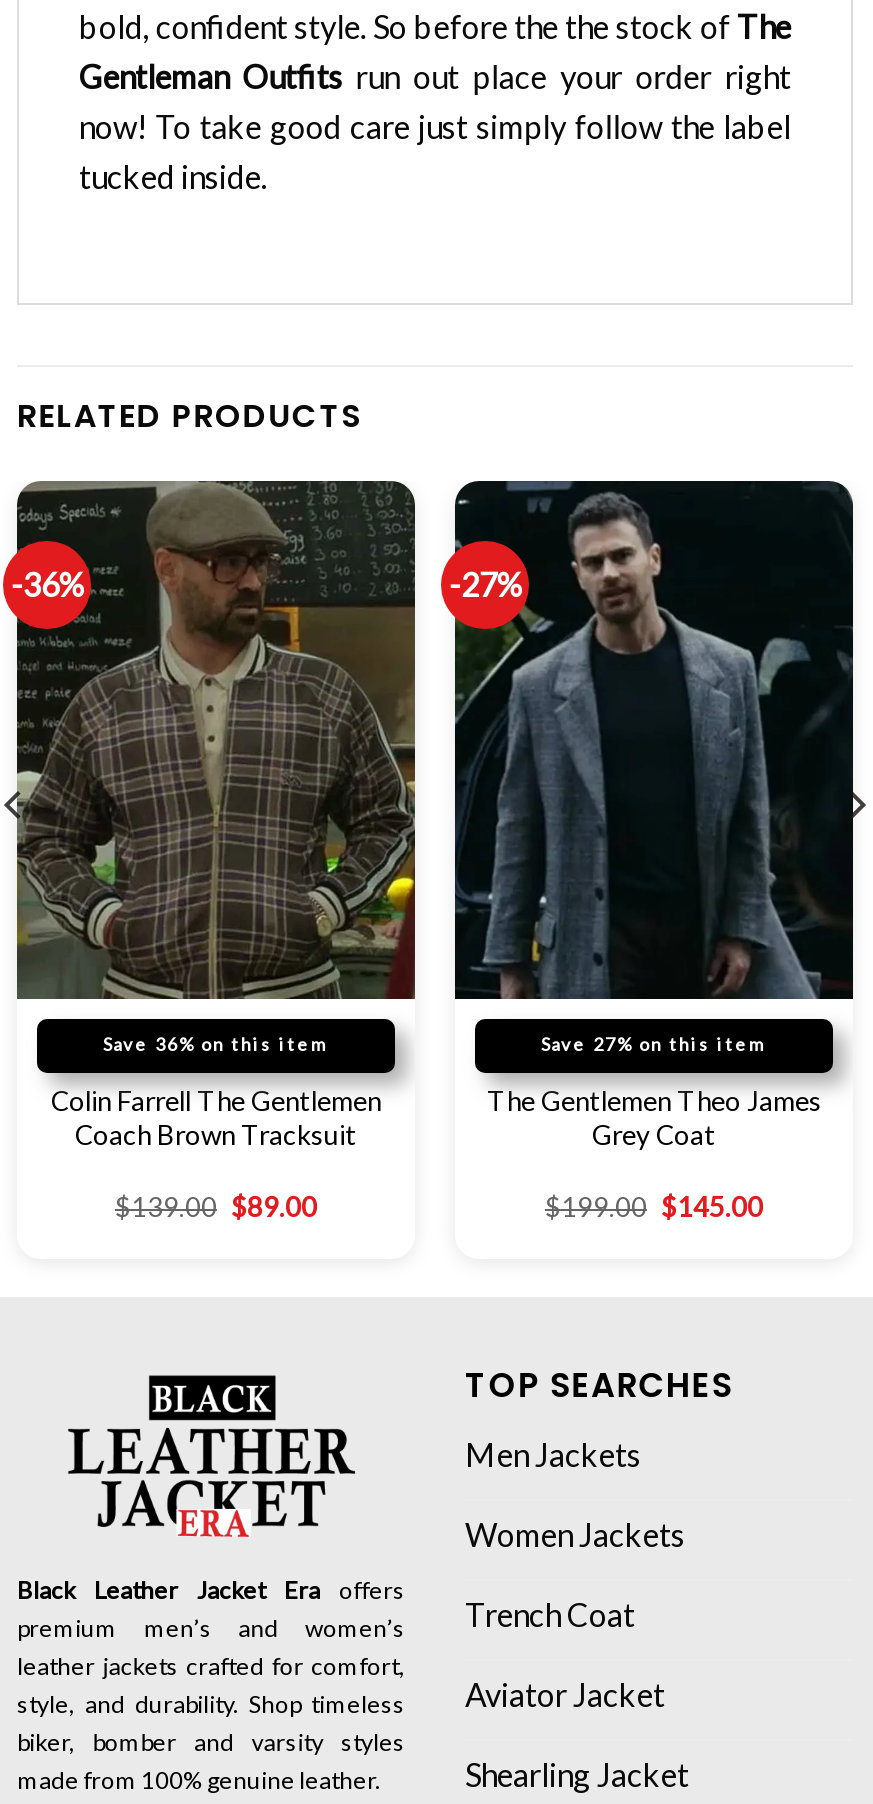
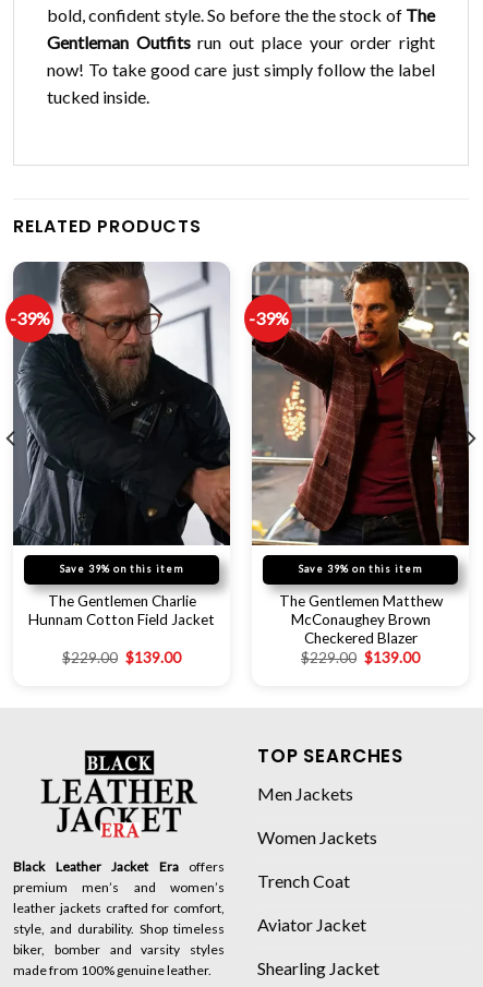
[11,480,417,1000] [image] | -36% -> [10,261,231,546] [image] | -39%
[449,480,855,1000] [image] | -27% -> [248,261,470,546] [image] | -39%
[51,1032,381,1222] Save 36% on this item | Colin Farrell The Gentlemen | Coach Brown Tracksuit | $139.00 $89.00 -> [28,563,215,666] Save 39% on this item | The Gentlemen Charlie | Hunnam Cotton Field Jacket | $229.00 $139.00
[487,1032,821,1222] Save 27% on this item | The Gentlemen Theo James | Grey Coat | $199.00 $145.00 -> [279,563,442,666] Save 39% on this item | The Gentlemen Matthew | McConaughey Brown | Checkered Blazer | $229.00 $139.00

